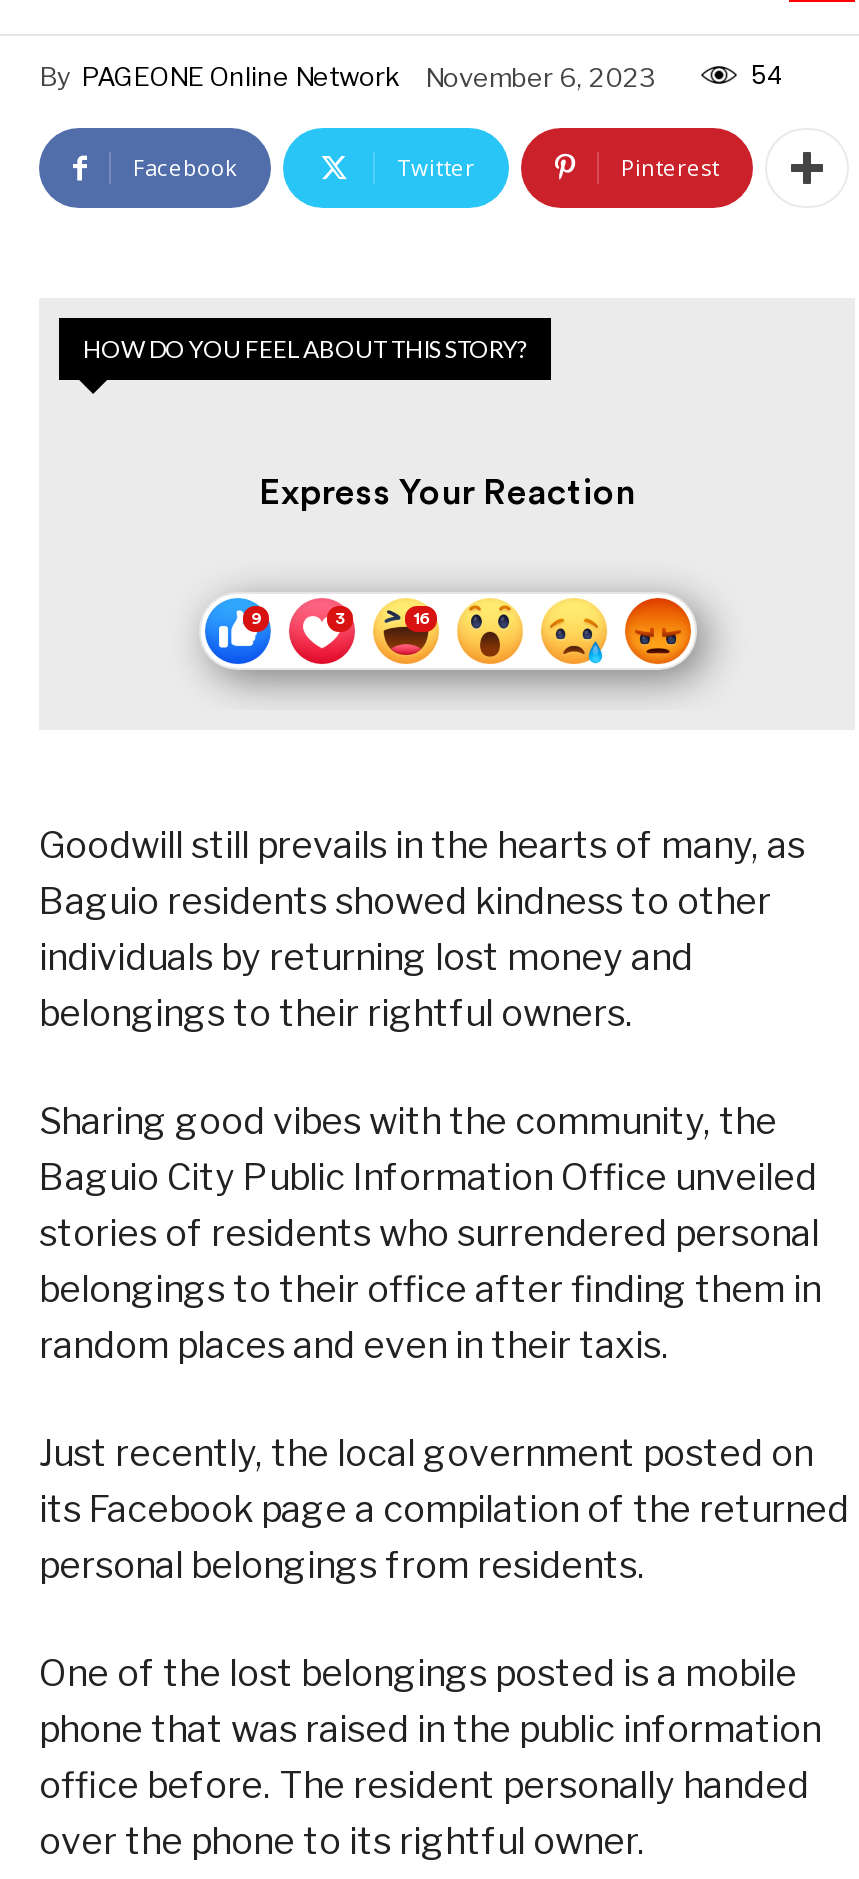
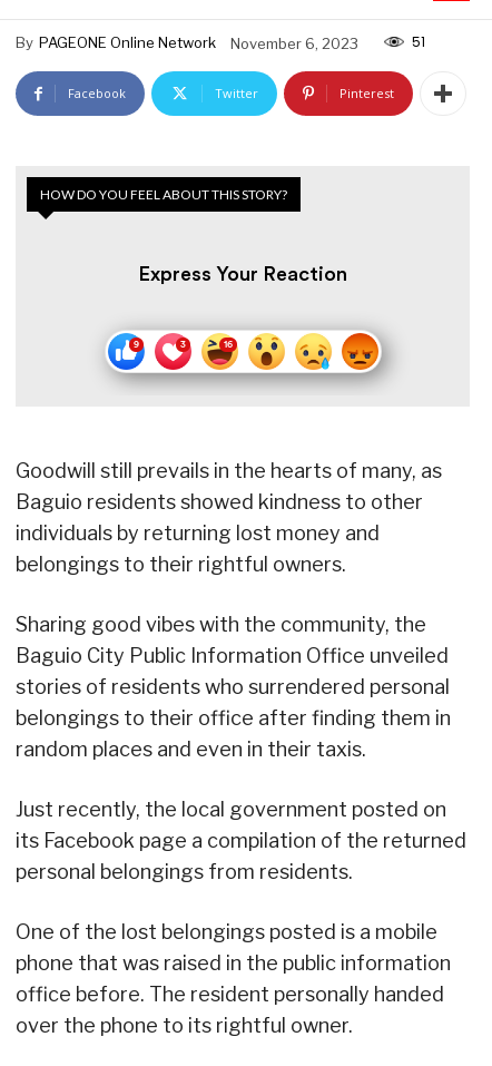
[751,57,783,91] 54 -> [412,32,425,51] 51

